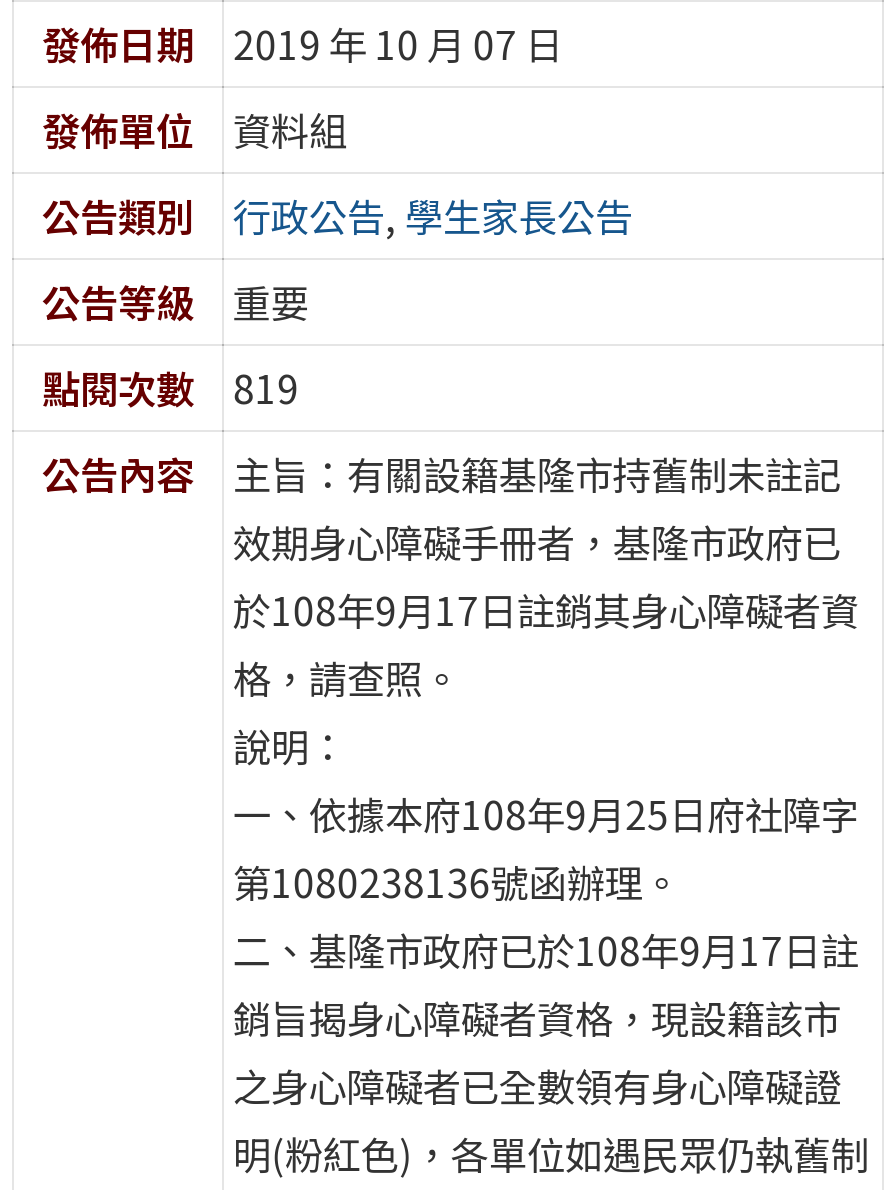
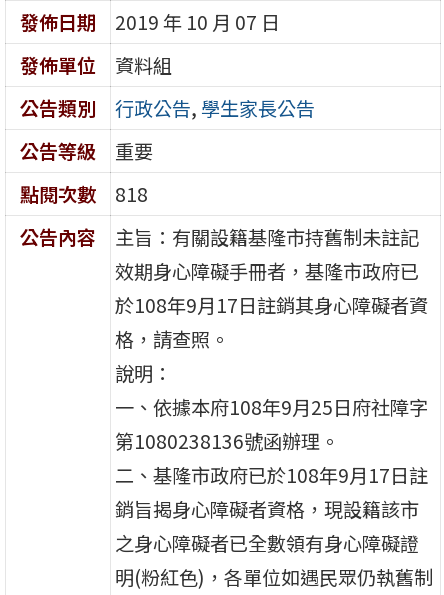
[42,360,299,416] 點閱次數 819 -> [20,180,148,208] 點閱次數 818

